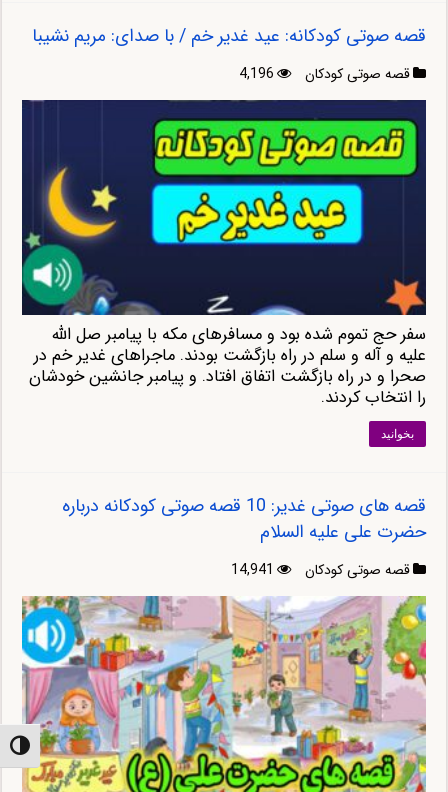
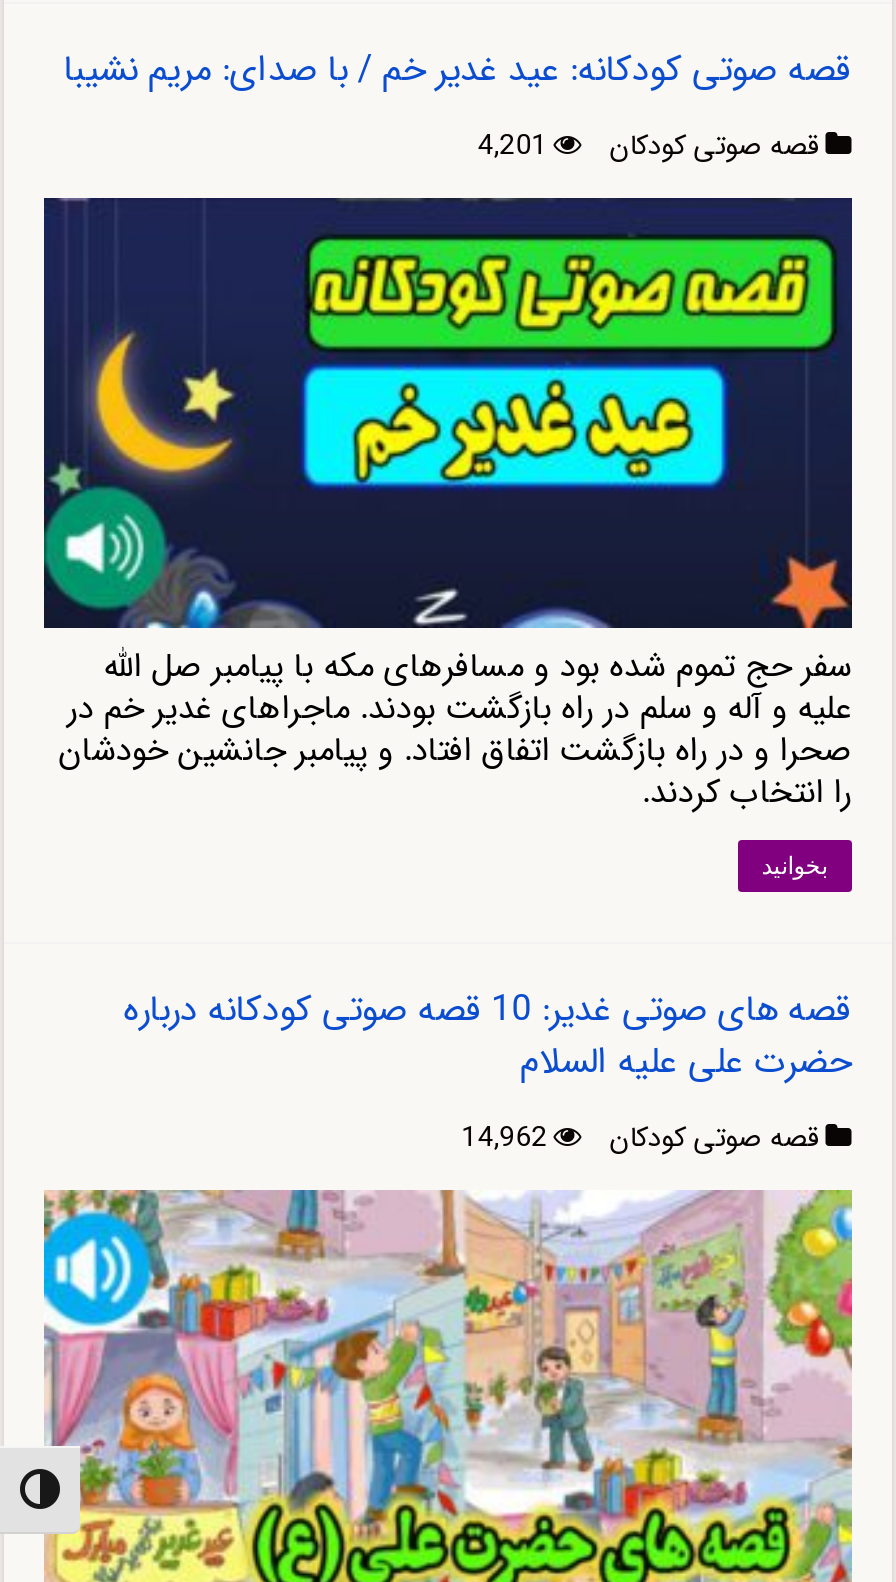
[239,63,410,85] قصه صوتی کودکان 4,196 -> [478,125,820,169] قصه صوتی کودکان 4,201
[231,559,410,581] قصه صوتی کودکان 14,941 -> [462,1116,820,1160] قصه صوتی کودکان 14,962

